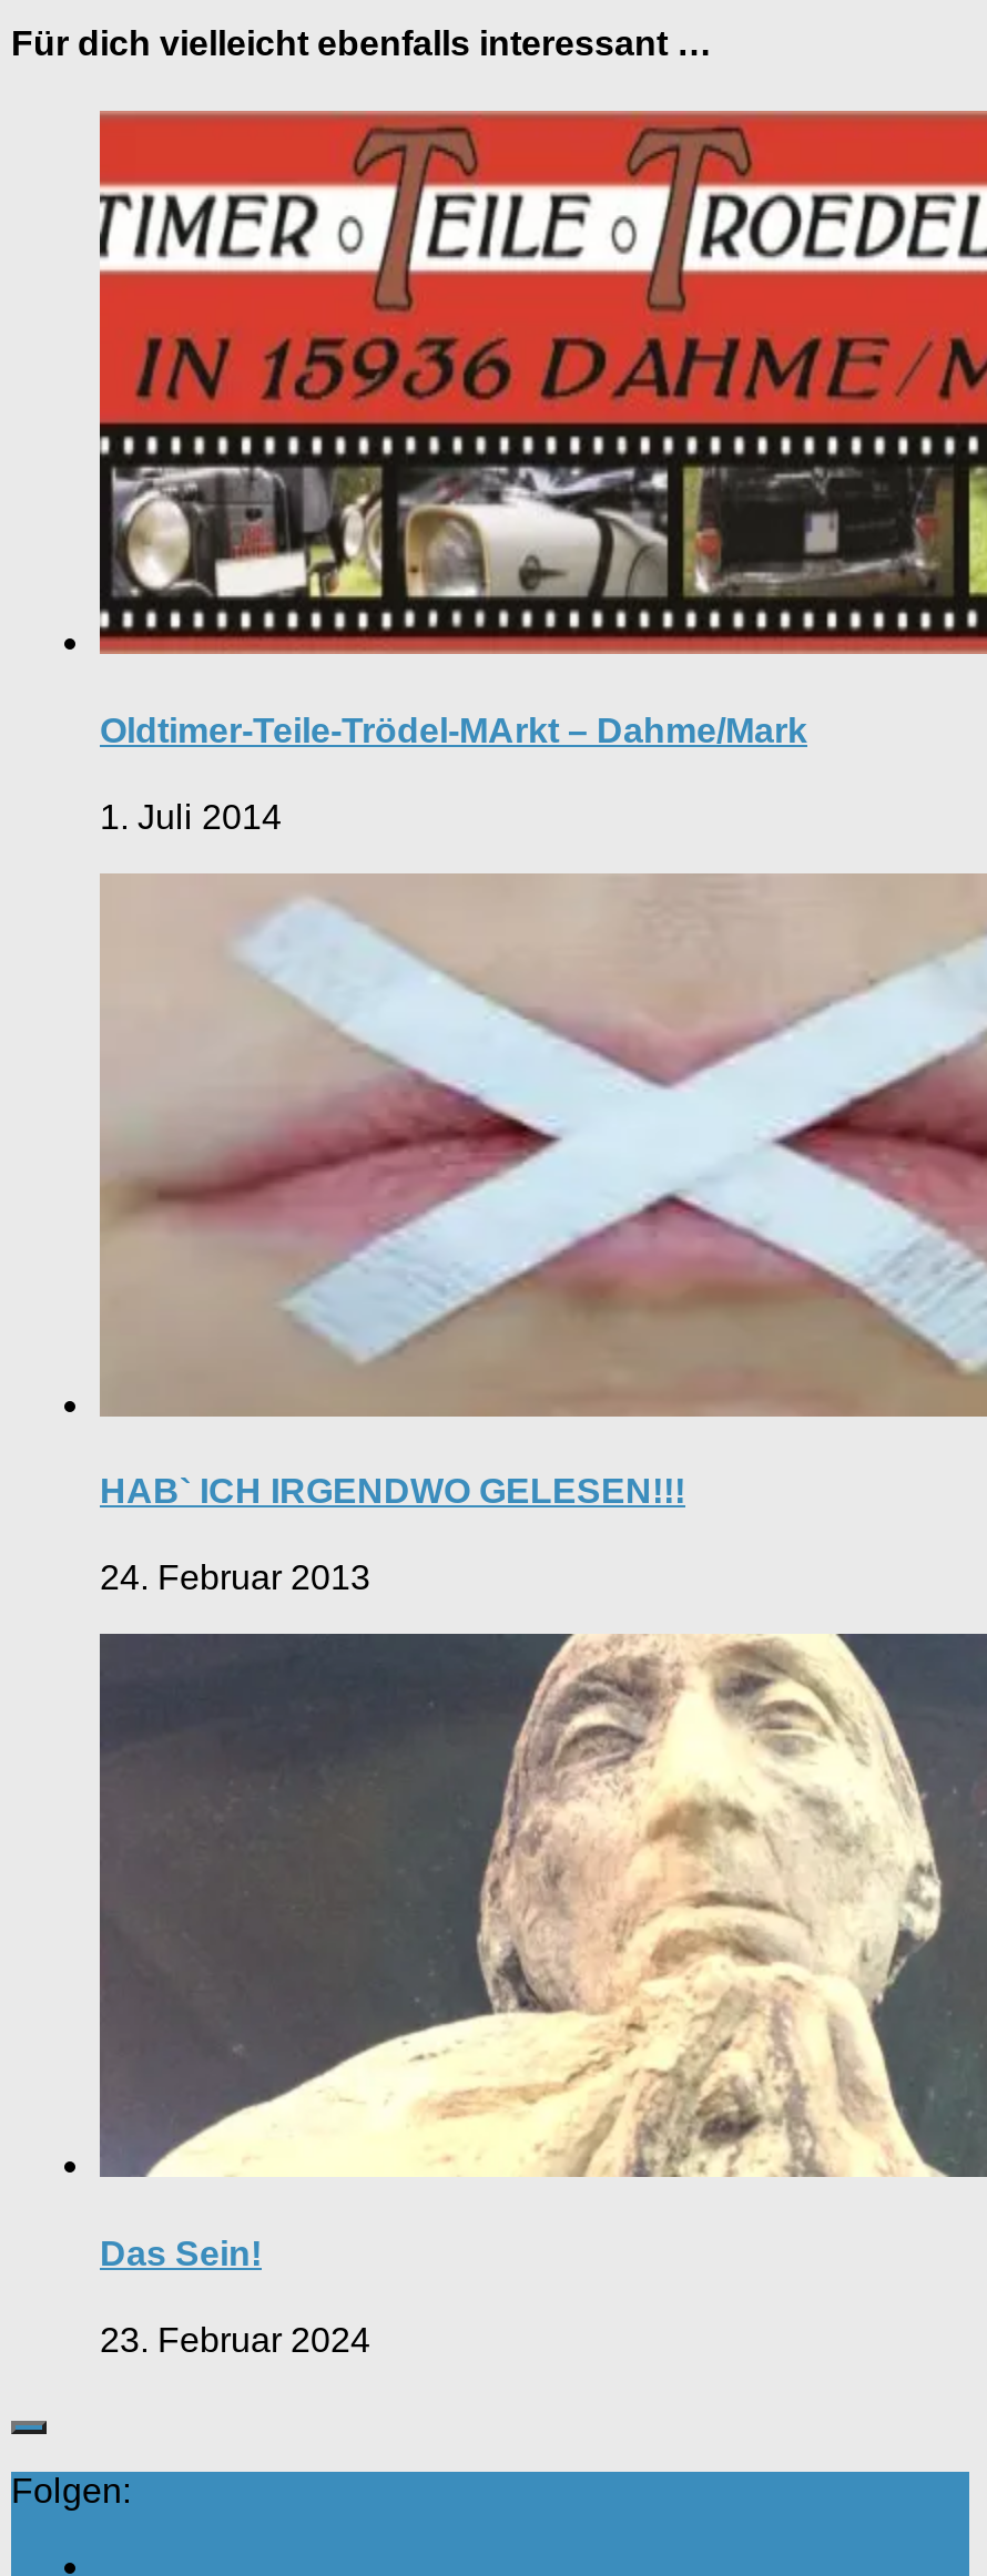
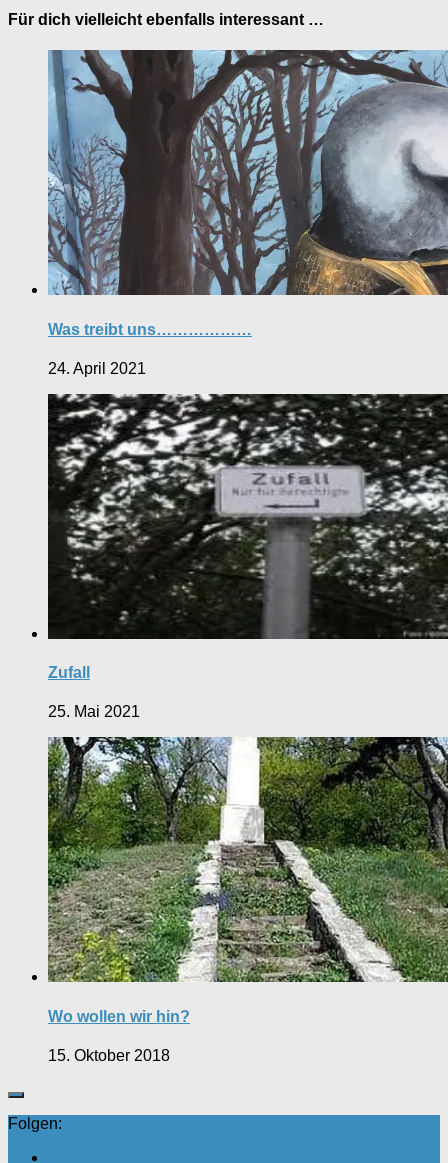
[98,109,980,748] [image] | Oldtimer-Teile-Trödel-MArkt – Dahme/Mark -> [47,49,445,338] [image] | Was treibt uns………………
[100,798,282,836] 1. Juli 2014 -> [48,360,146,377] 24. April 2021
[100,873,980,1510] [image] | HAB` ICH IRGENDWO GELESEN!!! -> [47,393,445,681] [image] | Zufall
[100,1559,370,1597] 24. Februar 2013 -> [48,703,140,720] 25. Mai 2021
[100,1632,980,2272] [image] | Das Sein! -> [48,736,445,1025] [image] | Wo wollen wir hin?
[100,2321,370,2359] 23. Februar 2024 -> [48,1047,170,1064] 15. Oktober 2018

